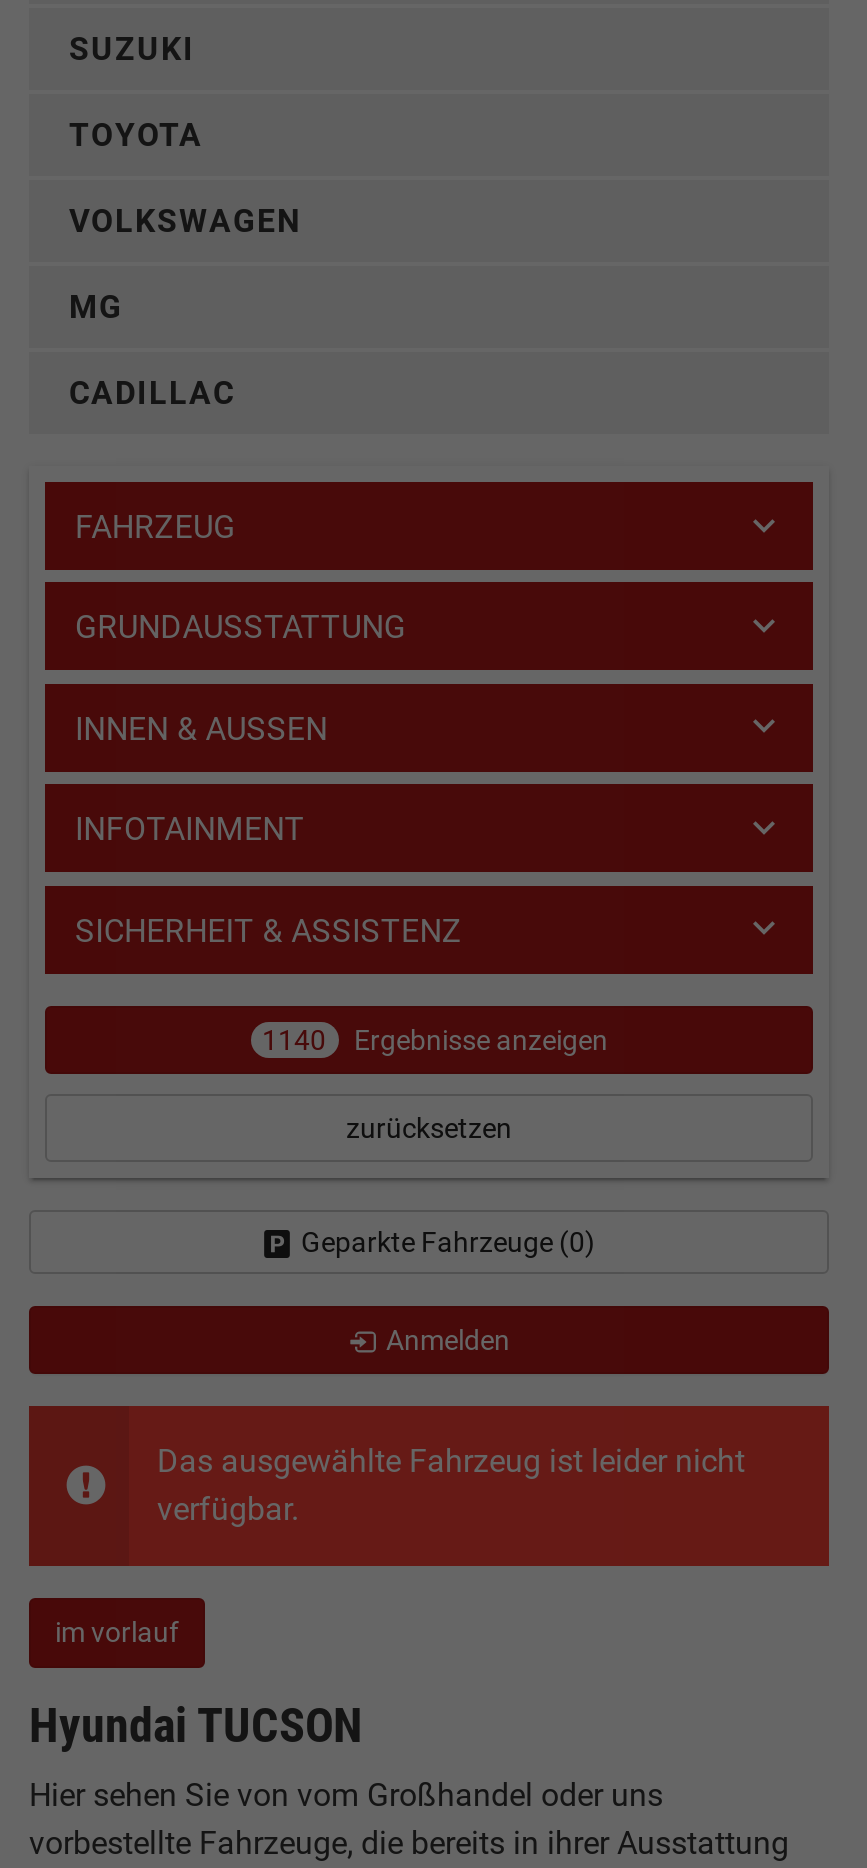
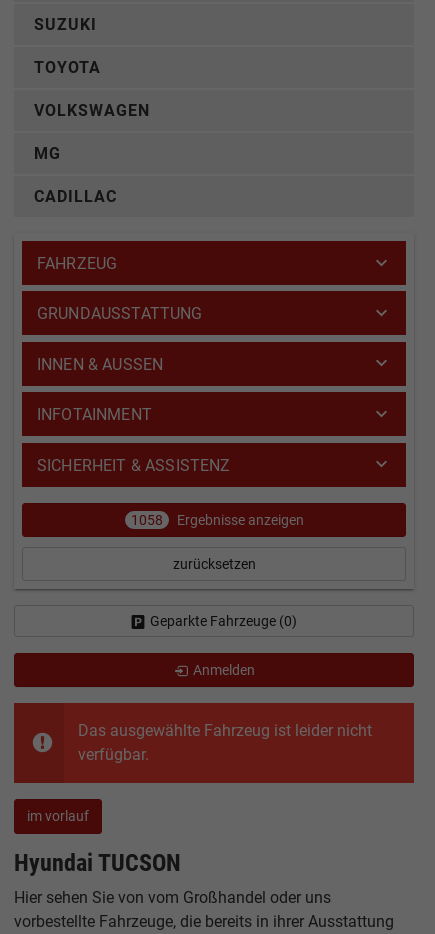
[262,1024,608,1056] 1140 Ergebnisse anzeigen -> [130,512,303,528] 1058 Ergebnisse anzeigen

